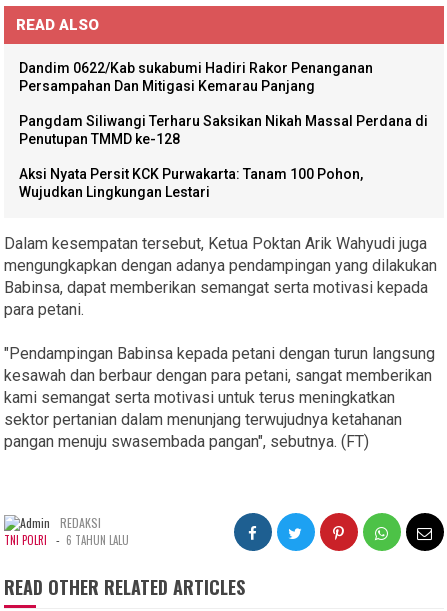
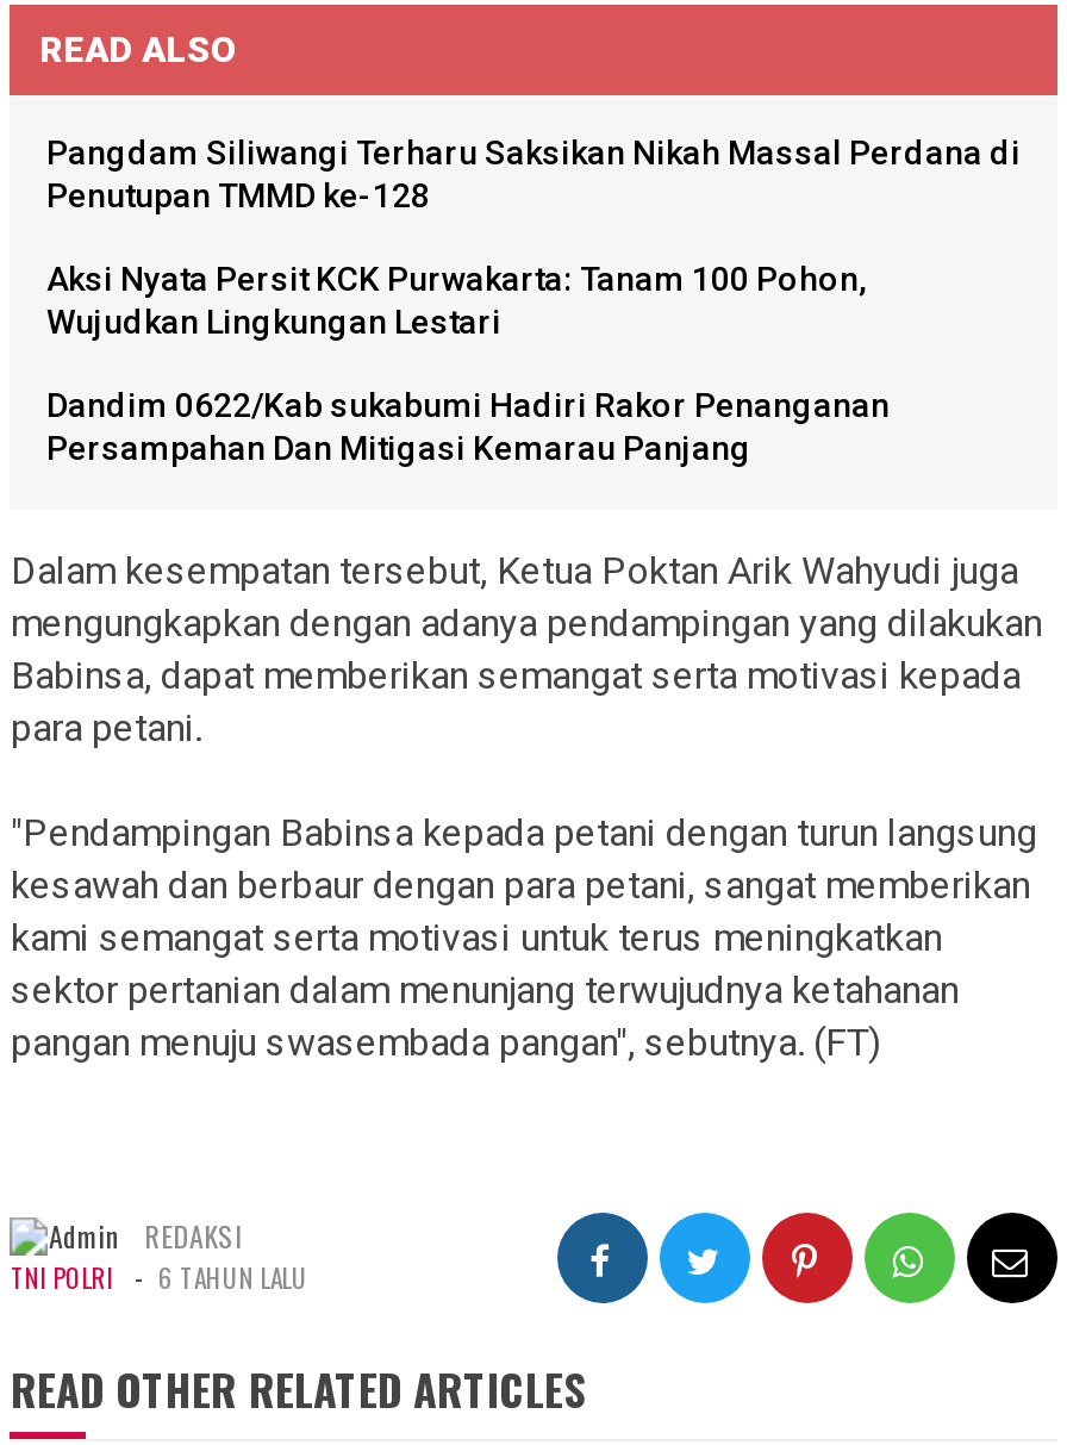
moved [19,60,373,94] -> [46,386,890,467]: Dandim 0622/Kab sukabumi Hadiri Rakor Penanganan | Persampahan Dan Mitigasi Kemarau Panjang
moved [19,113,428,200] -> [46,134,1021,341]: Pangdam Siliwangi Terharu Saksikan Nikah Massal Perdana di | Penutupan TMMD ke-128 | Aksi Nyata Persit KCK Purwakarta: Tanam 100 Pohon, | Wujudkan Lingkungan Lestari

